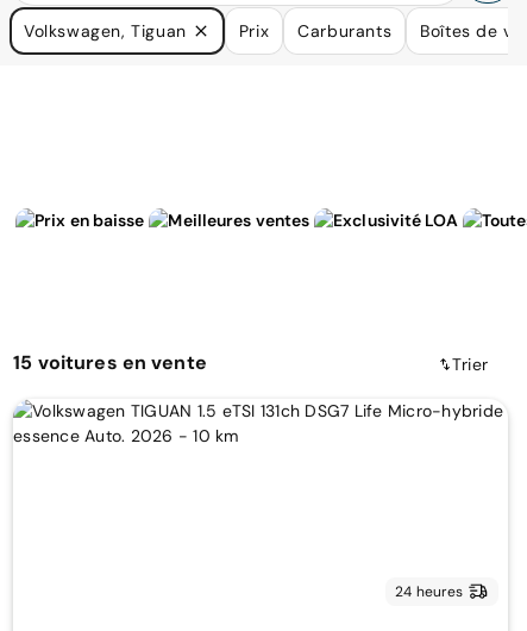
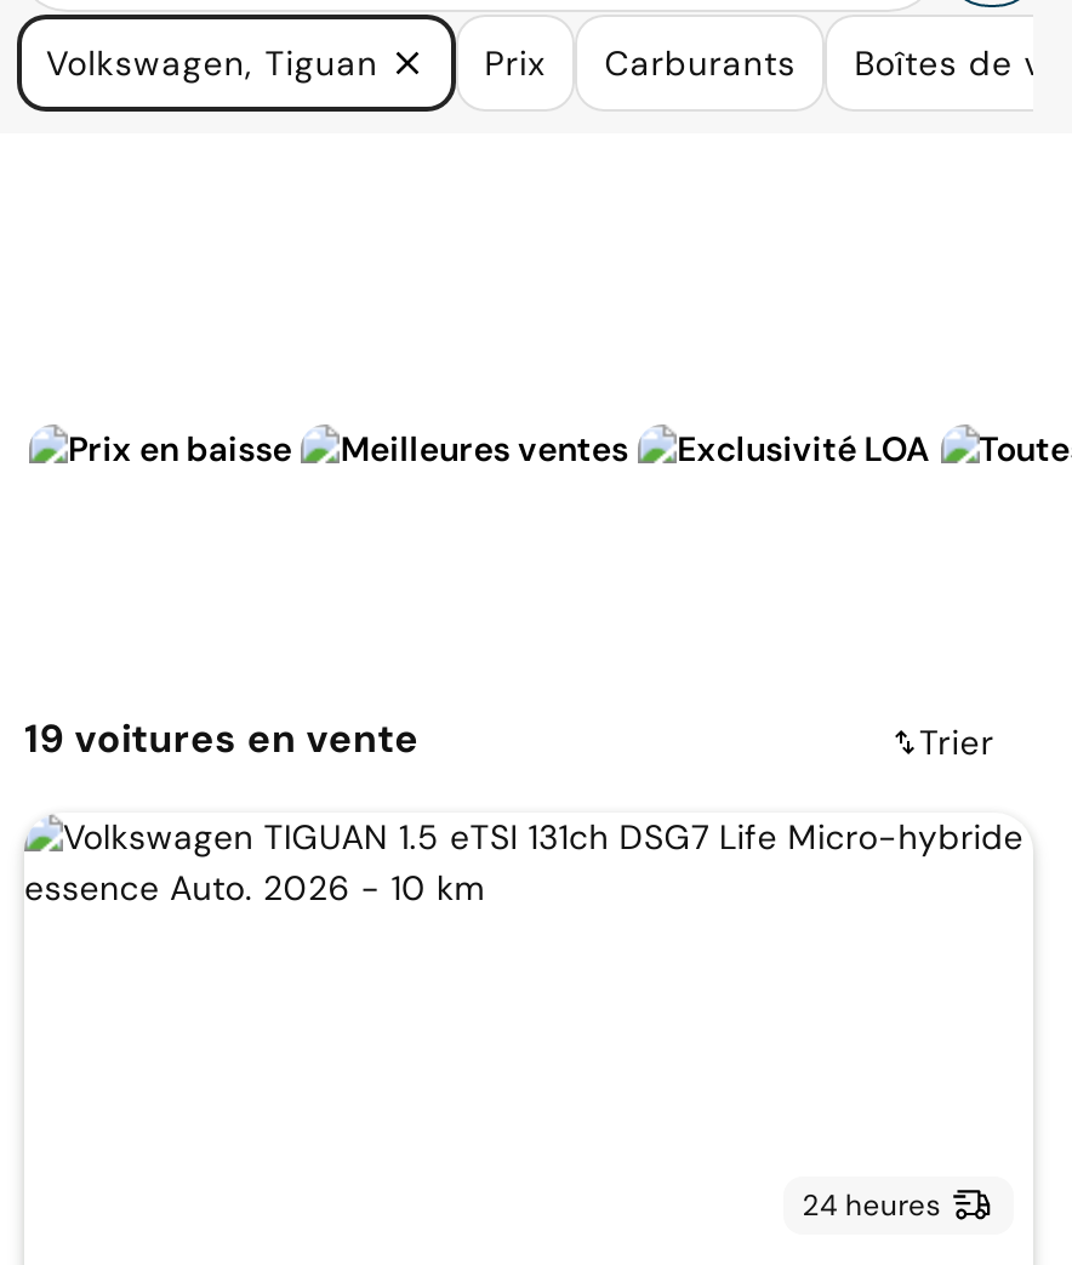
[13,350,207,375] 15 voitures en vente -> [24,714,419,765] 19 voitures en vente

